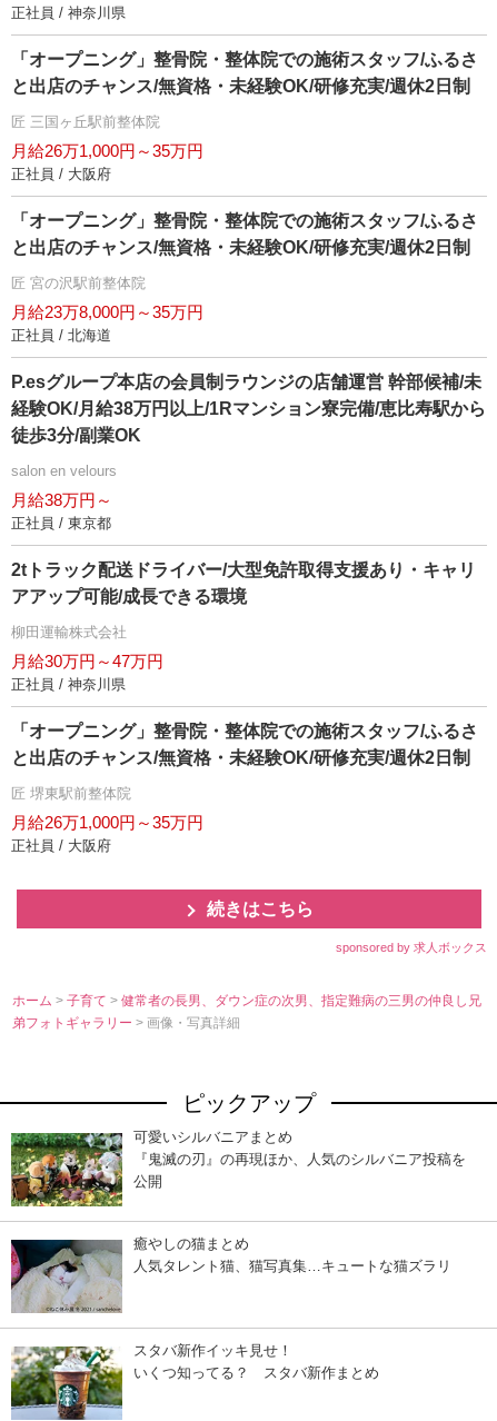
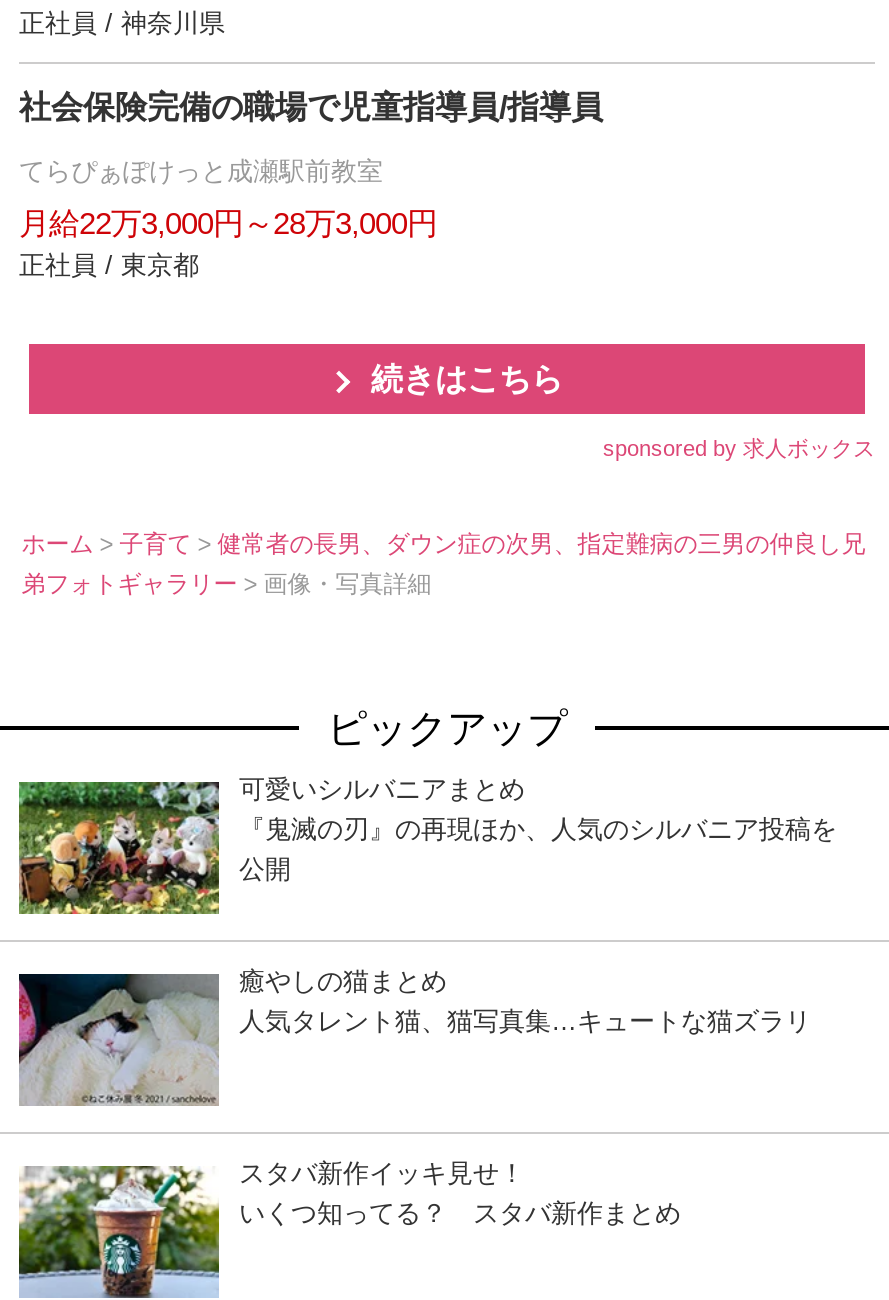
[11,50,486,510] 「オープニング」整骨院・整体院での施術スタッフ/ふるさ | と出店のチャンス/無資格・未経験OK/研修充実/週休2日制 | 匠 三国ヶ丘駅前整体院 | 月給26万1,000円～35万円 | 正社員 / 大阪府 | 「オープニング」整骨院・整体院での施術スタッフ/ふるさ | と出店のチャンス/無資格・未経験OK/研修充実/週休2日制 | 匠 宮の沢駅前整体院 | 月給23万8,000円～35万円 | 正社員 / 北海道 | P.esグループ本店の会員制ラウンジの店舗運営 幹部候補/未 | 経験OK/月給38万円以上/1Rマンション寮完備/恵比寿駅から | 徒歩3分/副業OK | salon en velours | 月給38万円～ -> [19,91,603,241] 社会保険完備の職場で児童指導員/指導員 | てらぴぁぽけっと成瀬駅前教室 | 月給22万3,000円～28万3,000円
[11,561,478,854] 2tトラック配送ドライバー/大型免許取得支援あり・キャリ | アアップ可能/成長できる環境 | 柳田運輸株式会社 | 月給30万円～47万円 | 正社員 / 神奈川県 | 「オープニング」整骨院・整体院での施術スタッフ/ふるさ | と出店のチャンス/無資格・未経験OK/研修充実/週休2日制 | 匠 堺東駅前整体院 | 月給26万1,000円～35万円 | 正社員 / 大阪府 -> none

